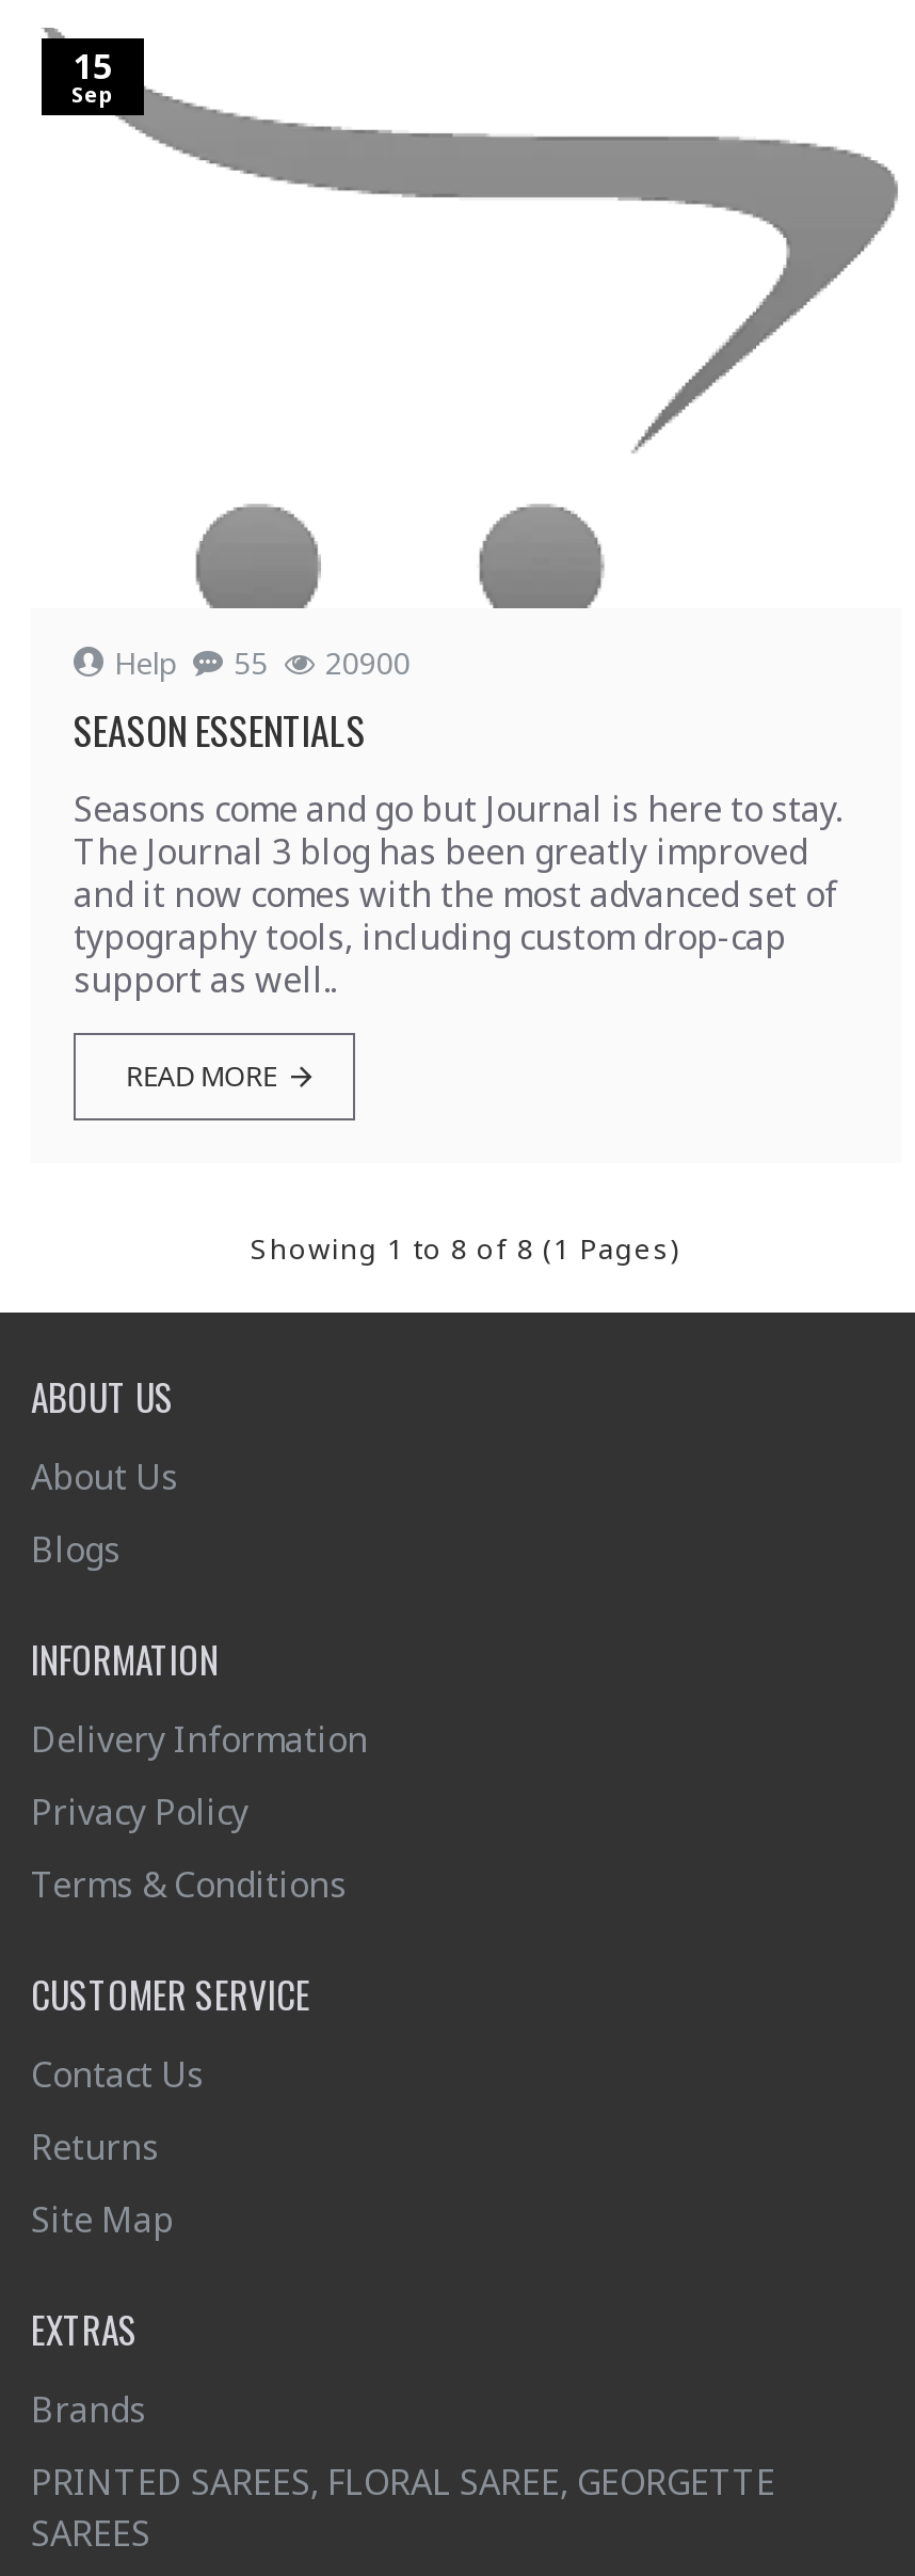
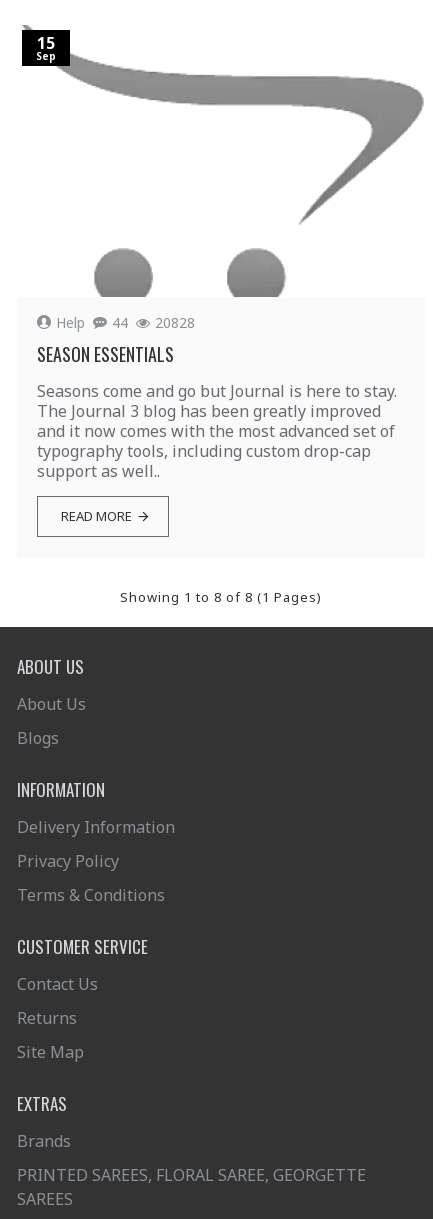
[234,642,268,683] 55 -> [112,313,128,332] 44
[325,642,411,683] 20900 -> [155,313,195,332] 20828

